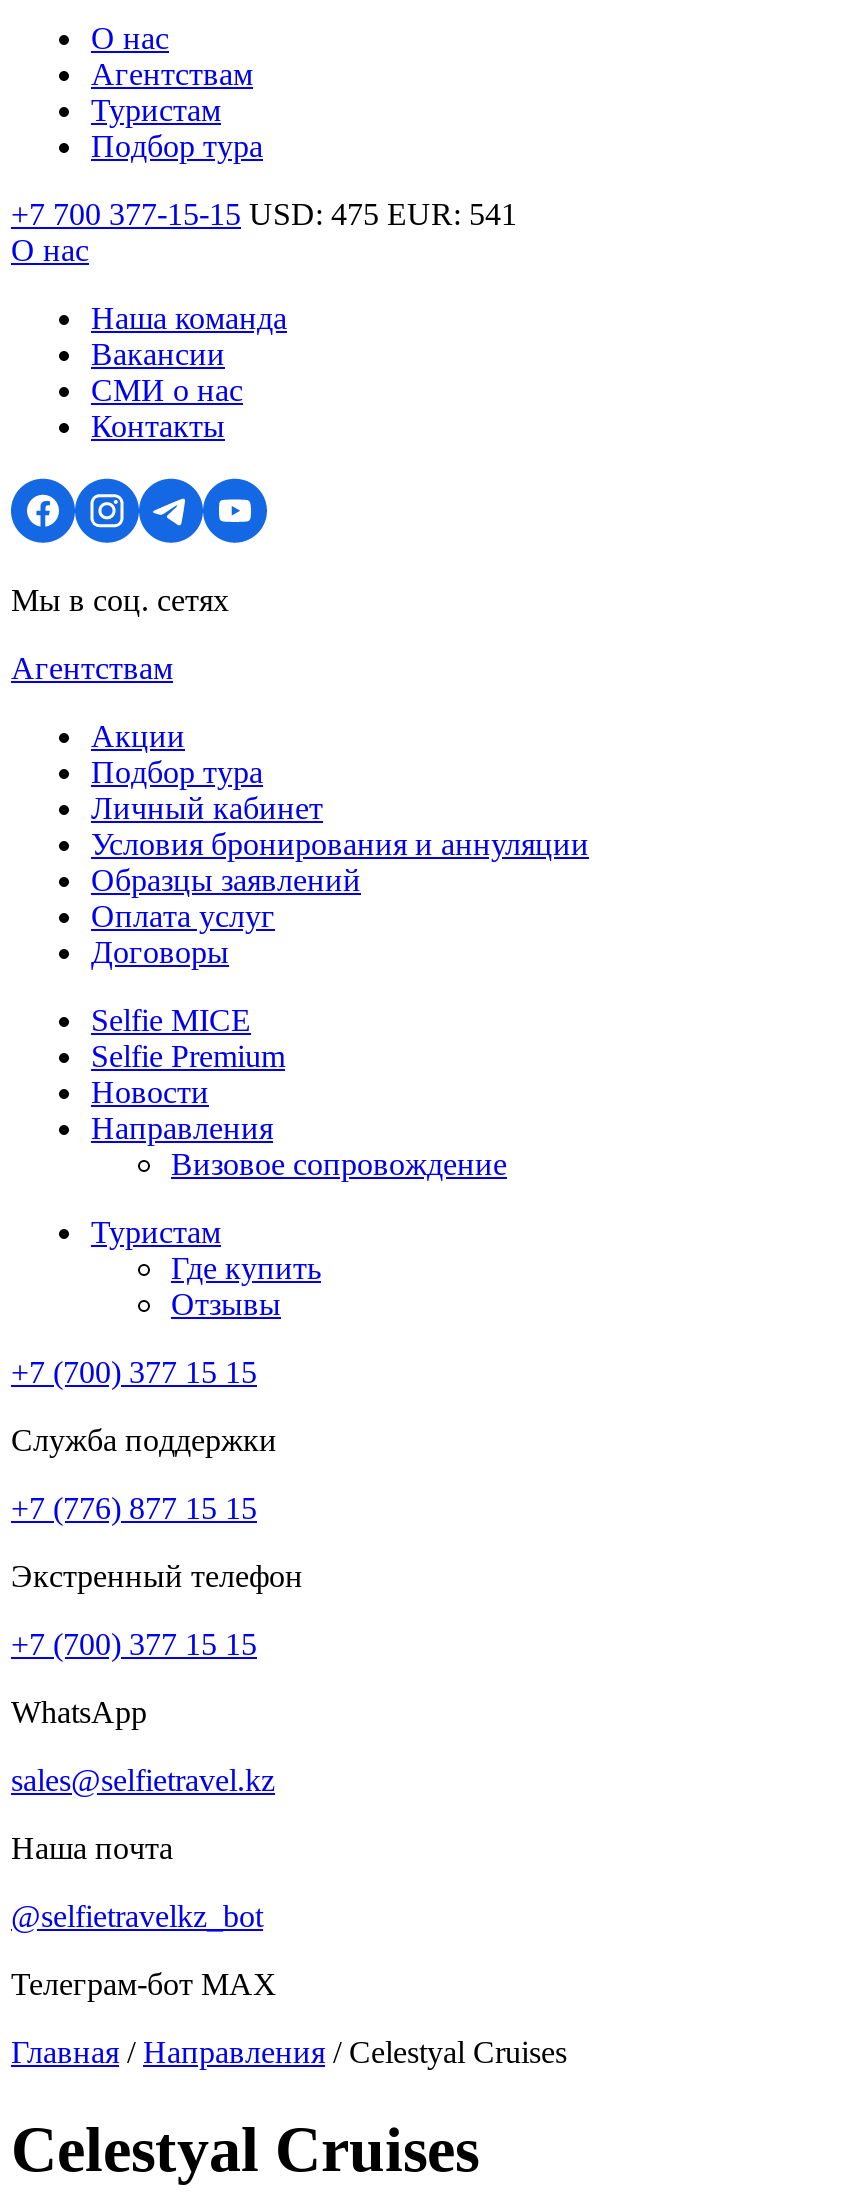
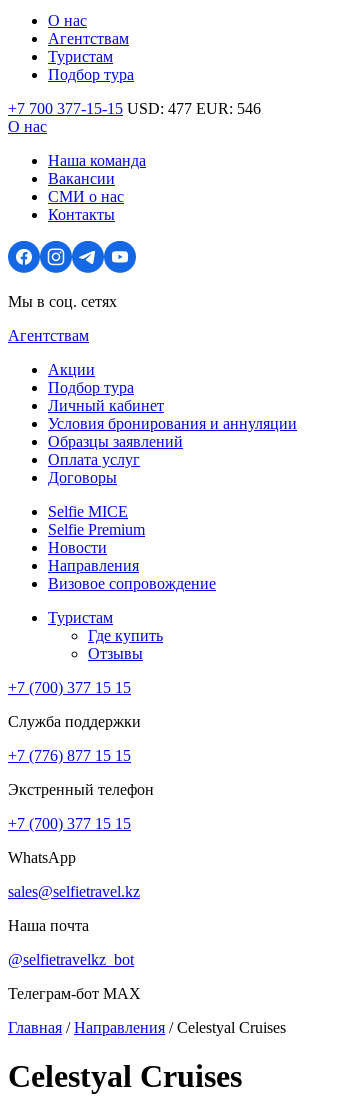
[11,197,517,231] +7 700 377-15-15 USD: 475 EUR: 541 -> [8,100,261,117] +7 700 377-15-15 USD: 477 EUR: 546

